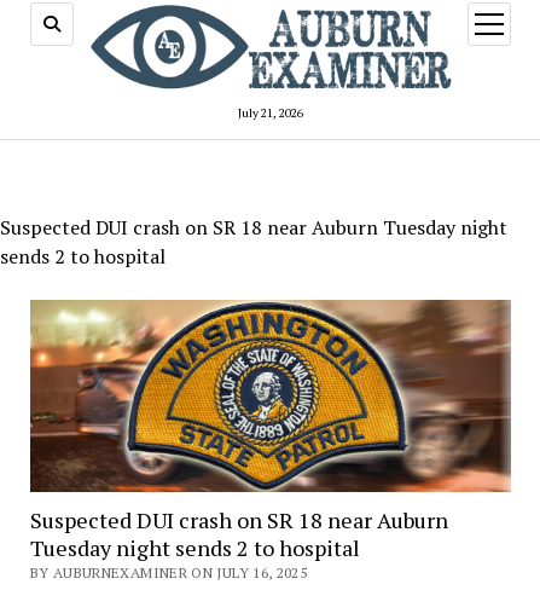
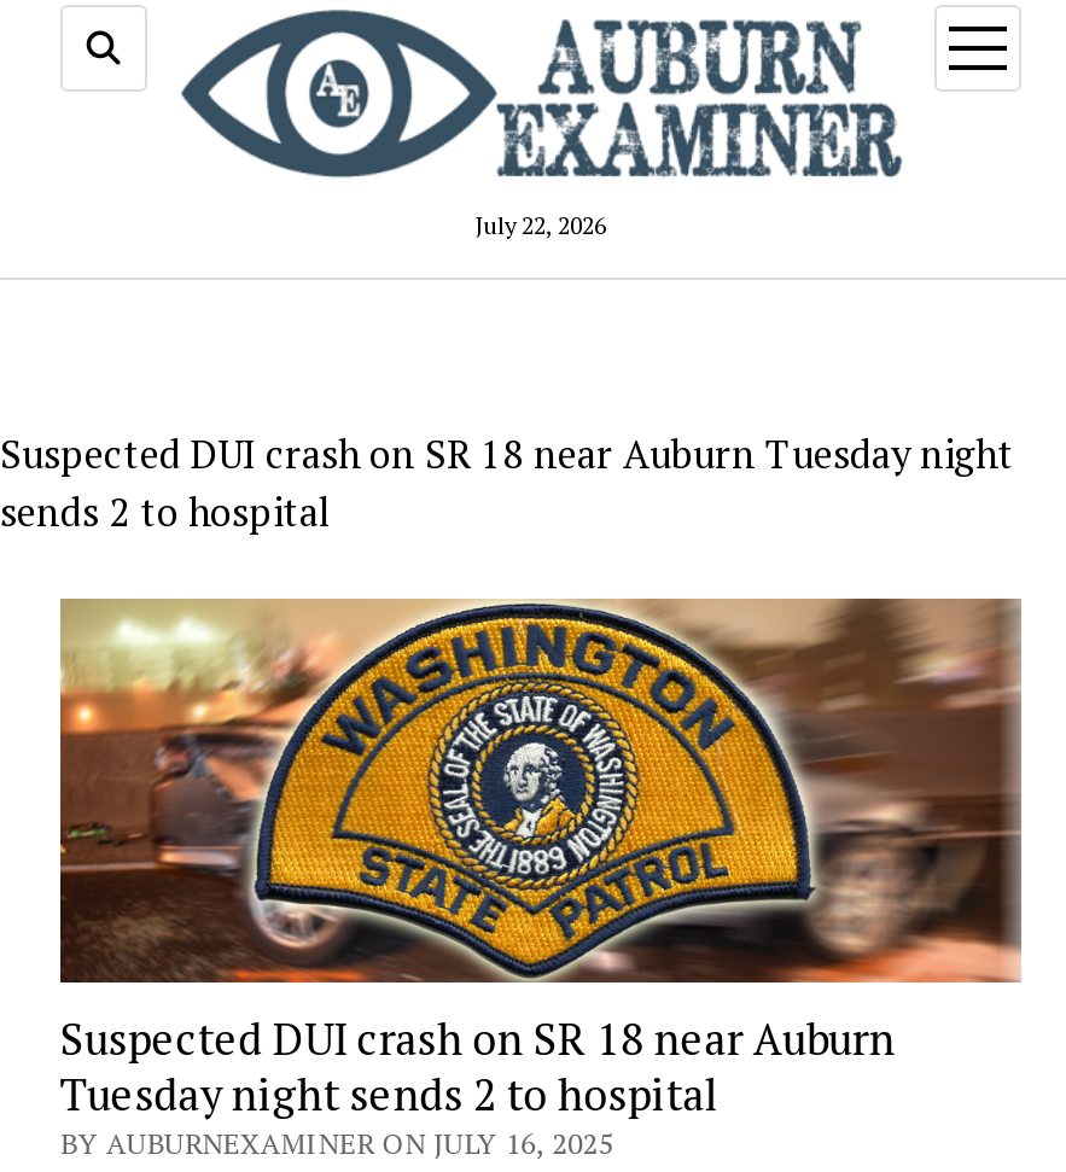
[238,105,303,120] July 21, 2026 -> [476,209,606,240] July 22, 2026

